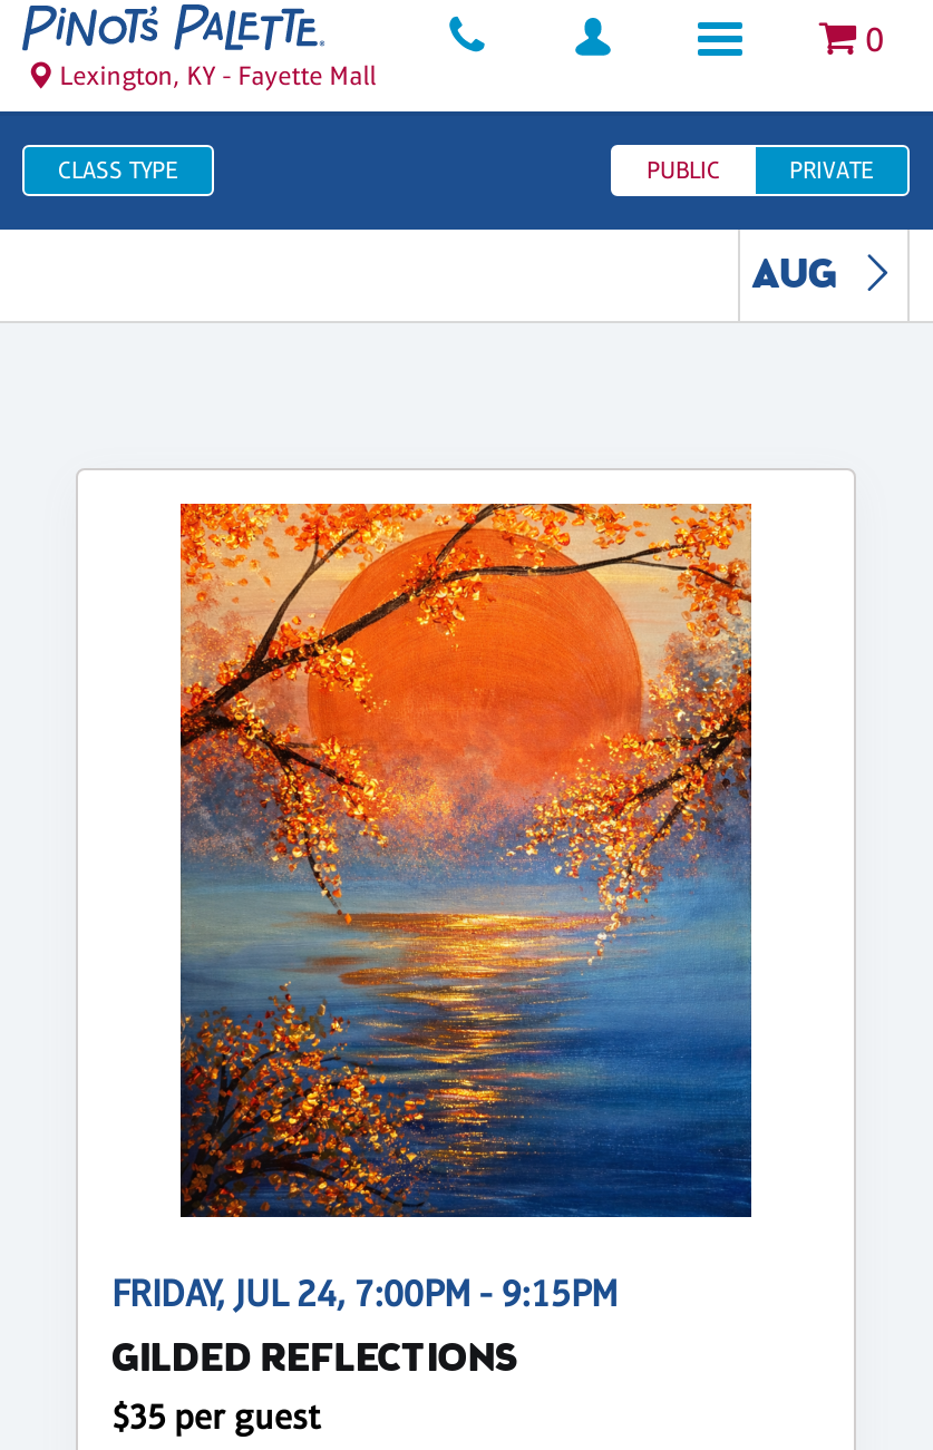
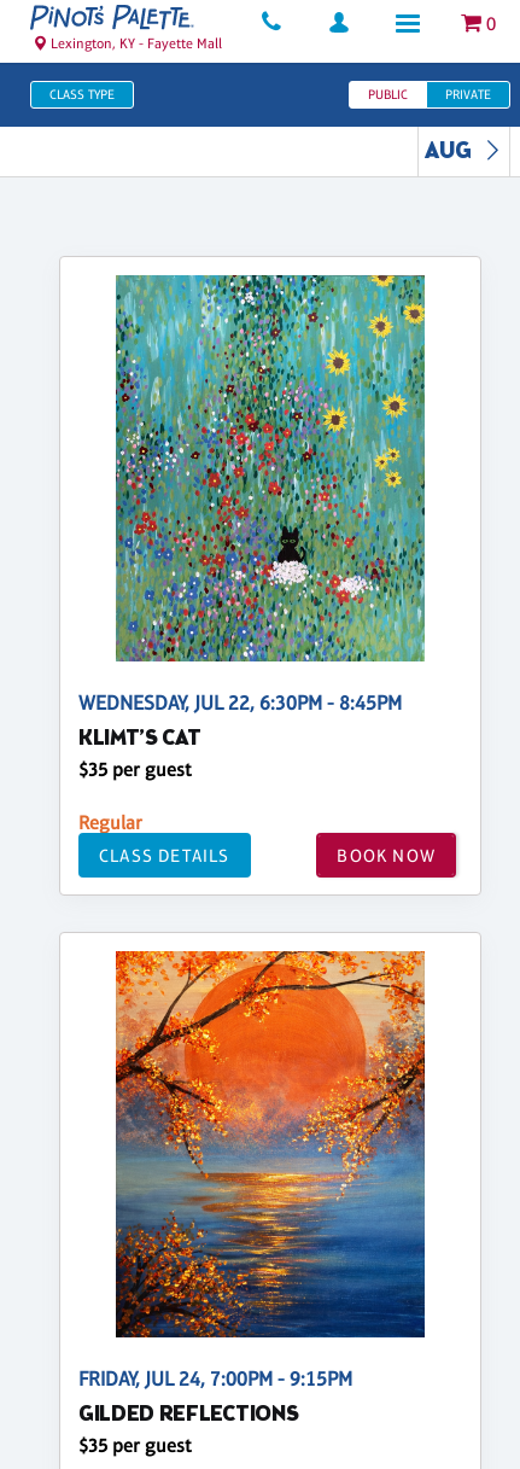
none -> [78,274,436,865] [image] | WEDNESDAY, JUL 22, 6:30PM - 8:45PM | KLIMT’S CAT | $35 per guest | Regular | CLASS DETAILS | BOOK NOW

